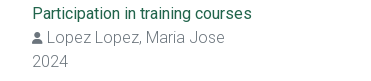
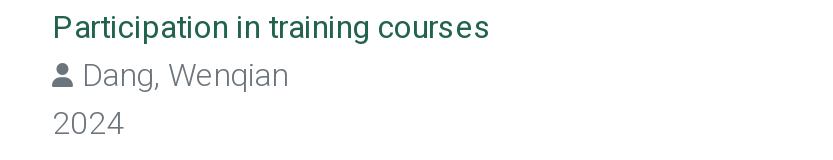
[47,28,225,47] Lopez Lopez, Maria Jose -> [82,56,288,94] Dang, Wenqian

